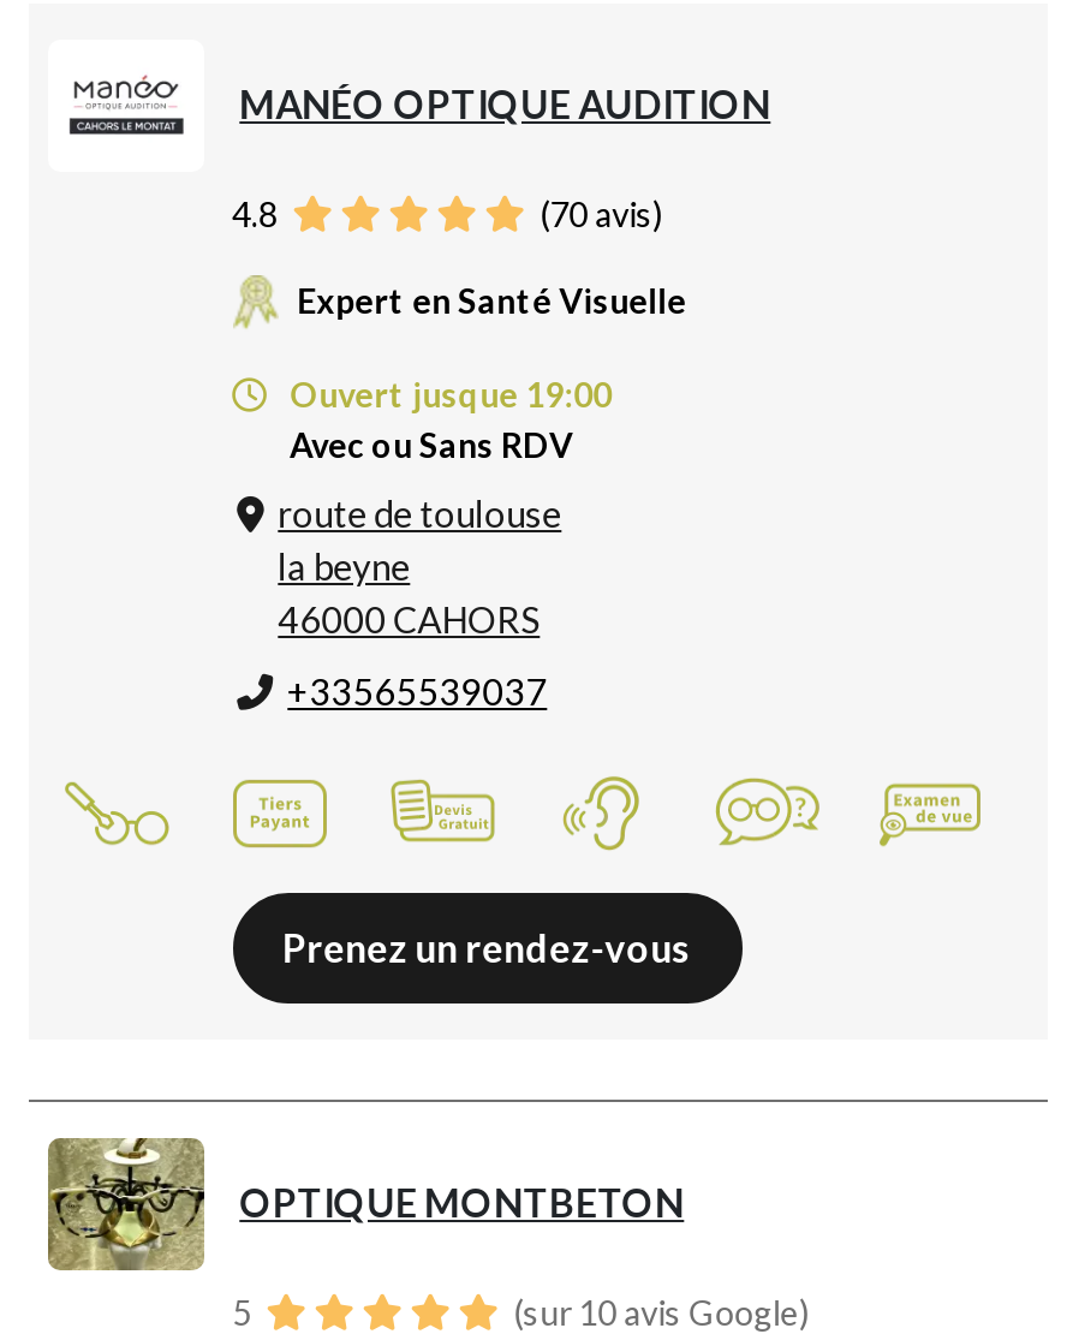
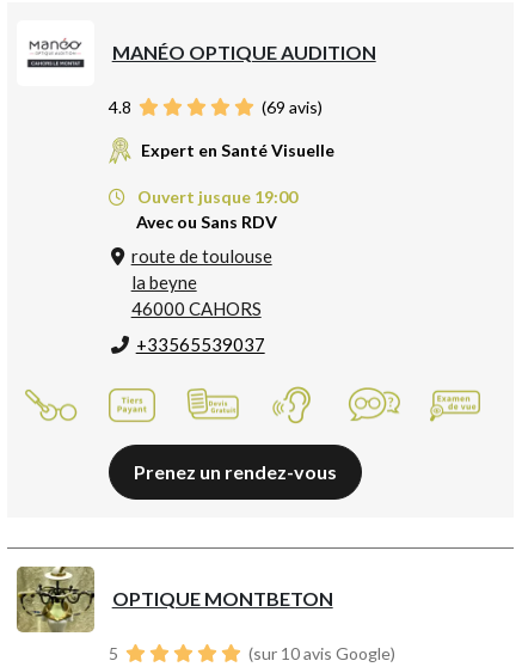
[533,192,663,233] (70 avis) -> [258,96,322,117] (69 avis)

